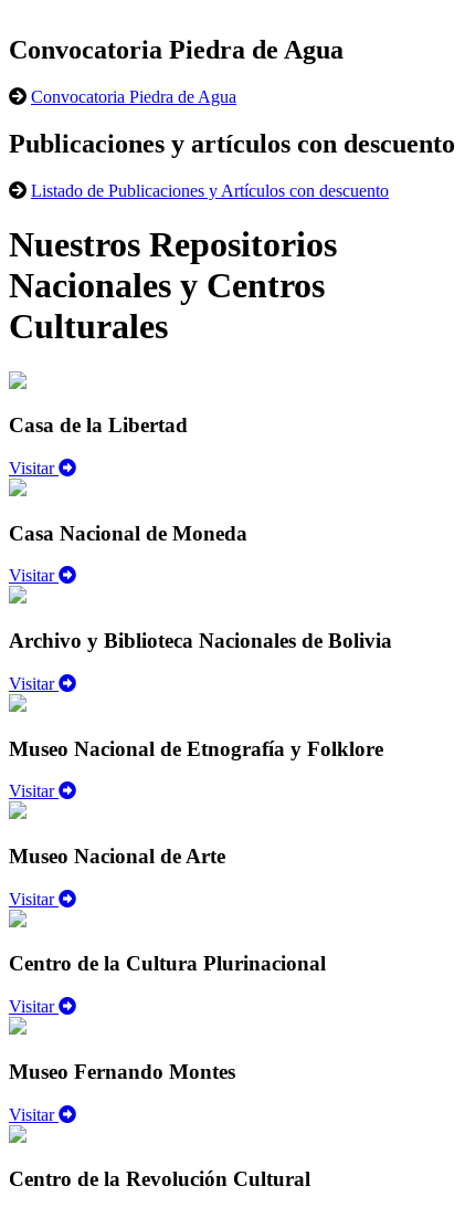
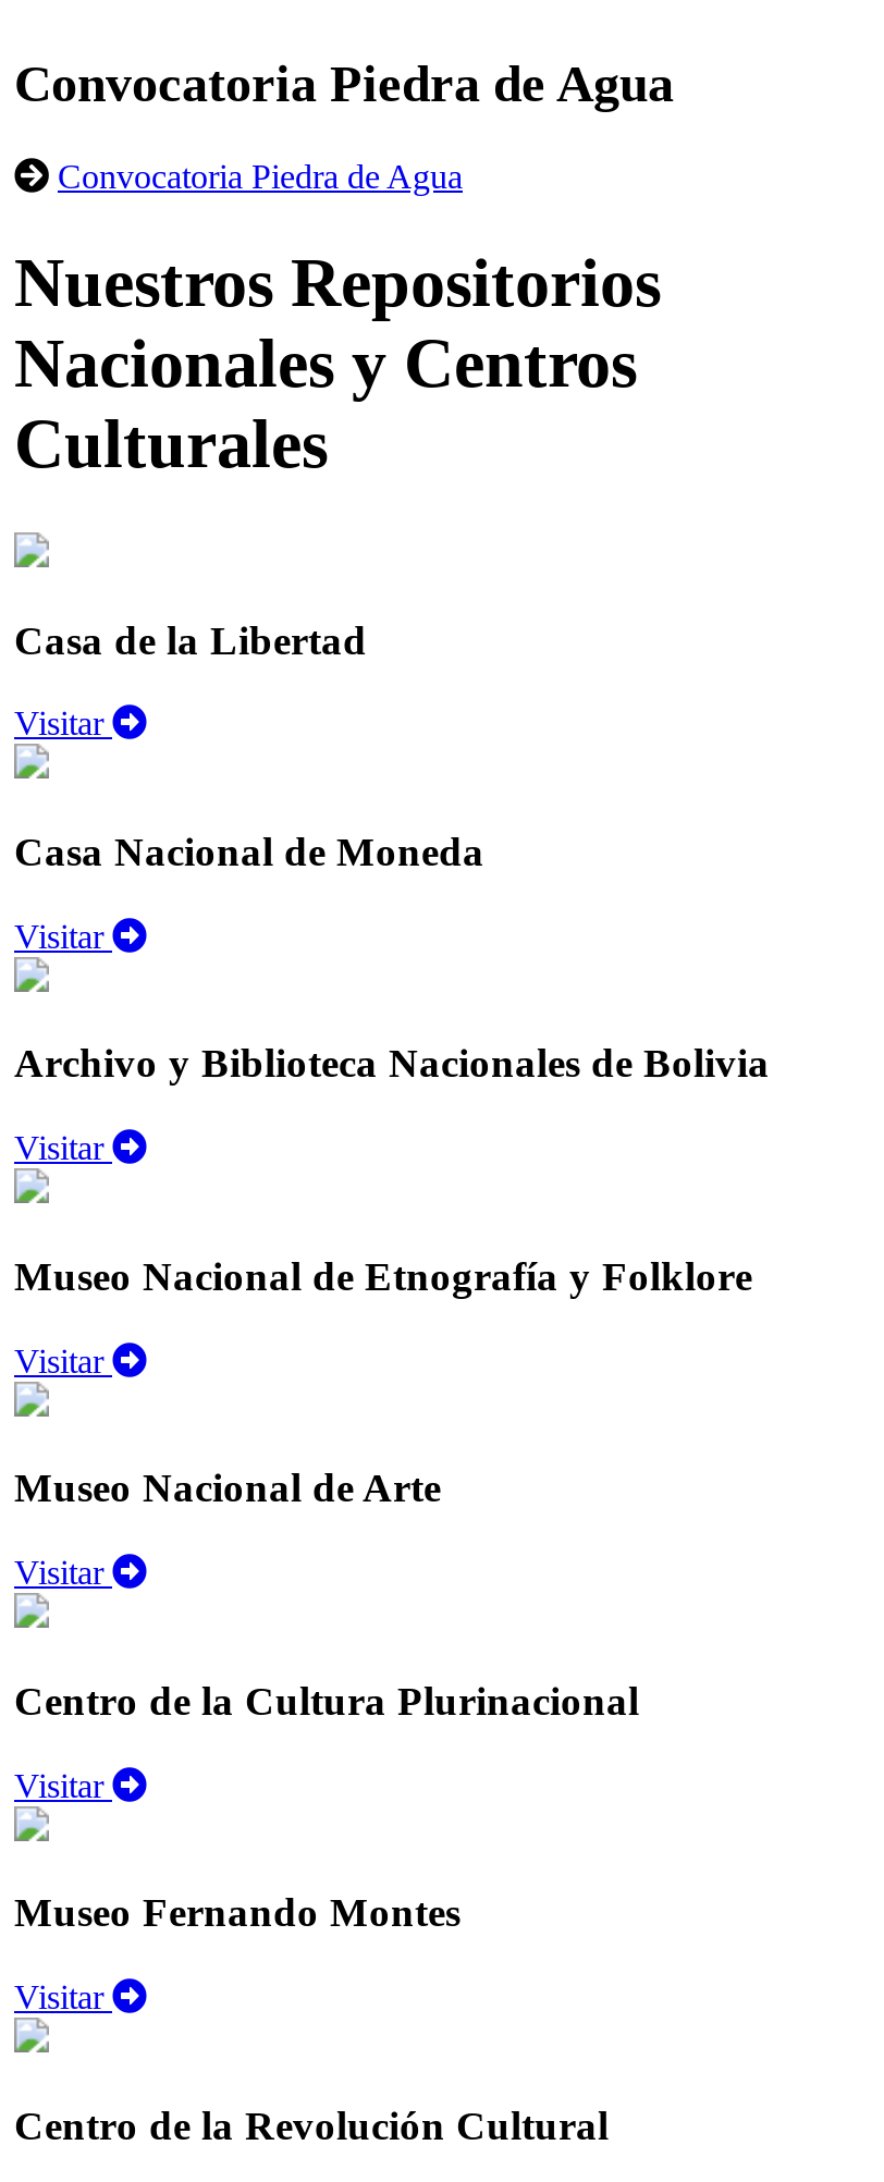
[9,129,455,200] Publicaciones y artículos con descuento | Listado de Publicaciones y Artículos con descuento -> none

